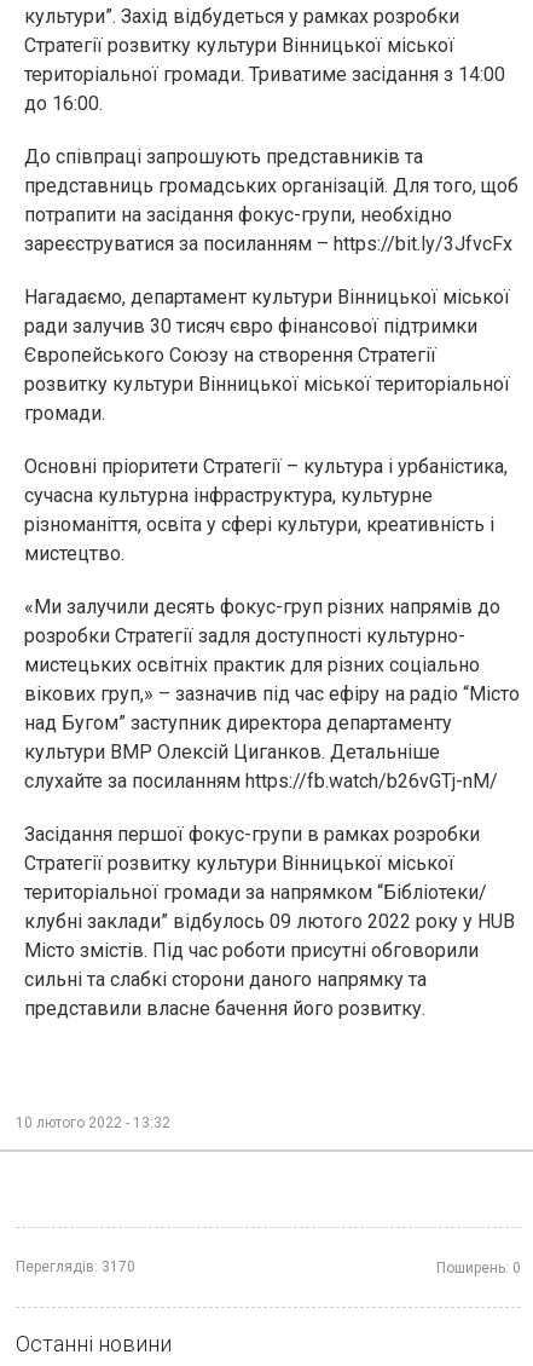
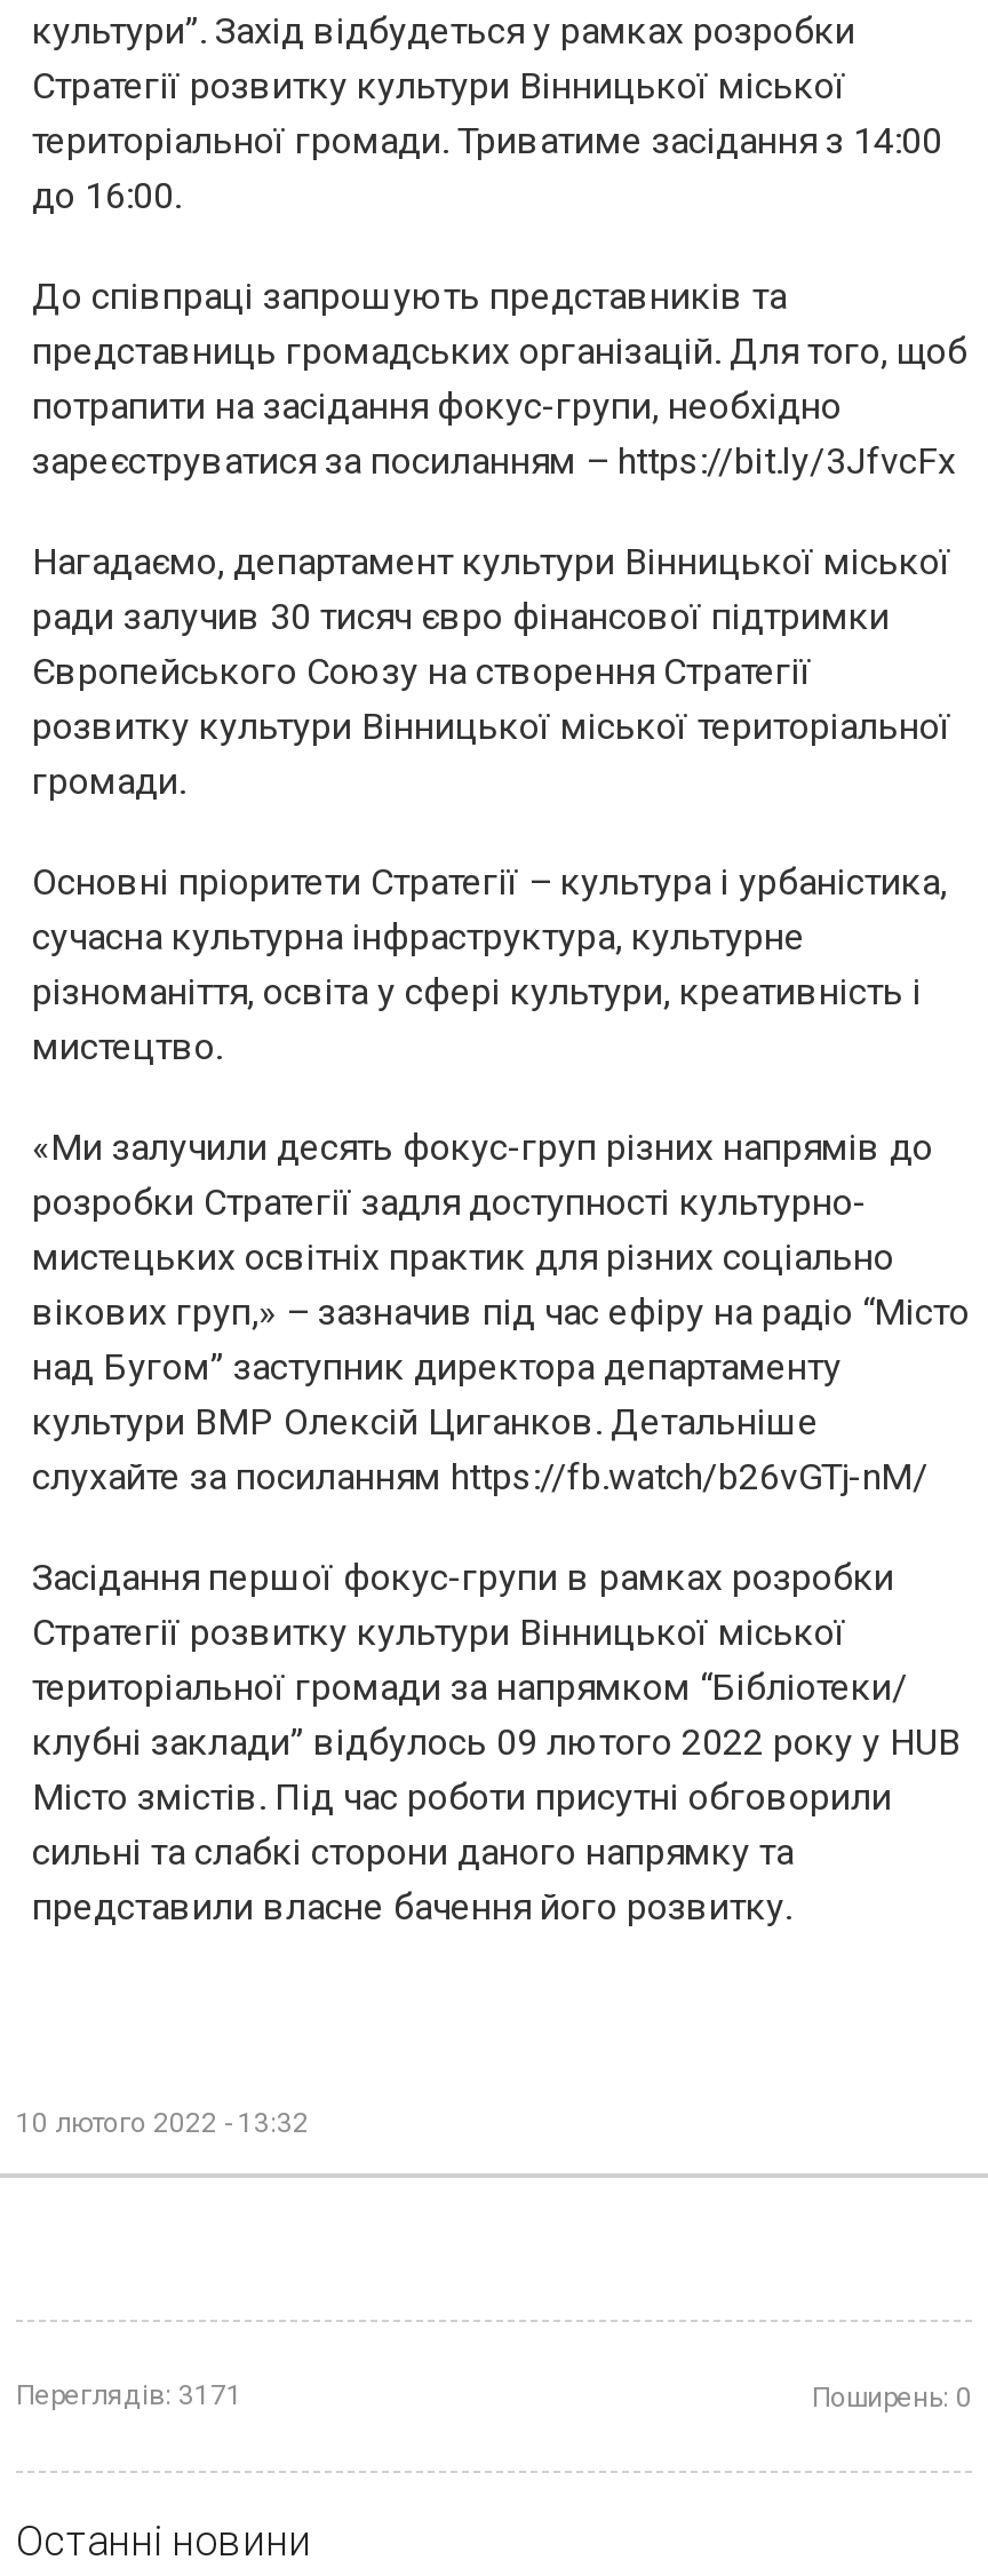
[16,1258,135,1275] Переглядів: 3170 -> [16,2378,242,2410] Переглядів: 3171

